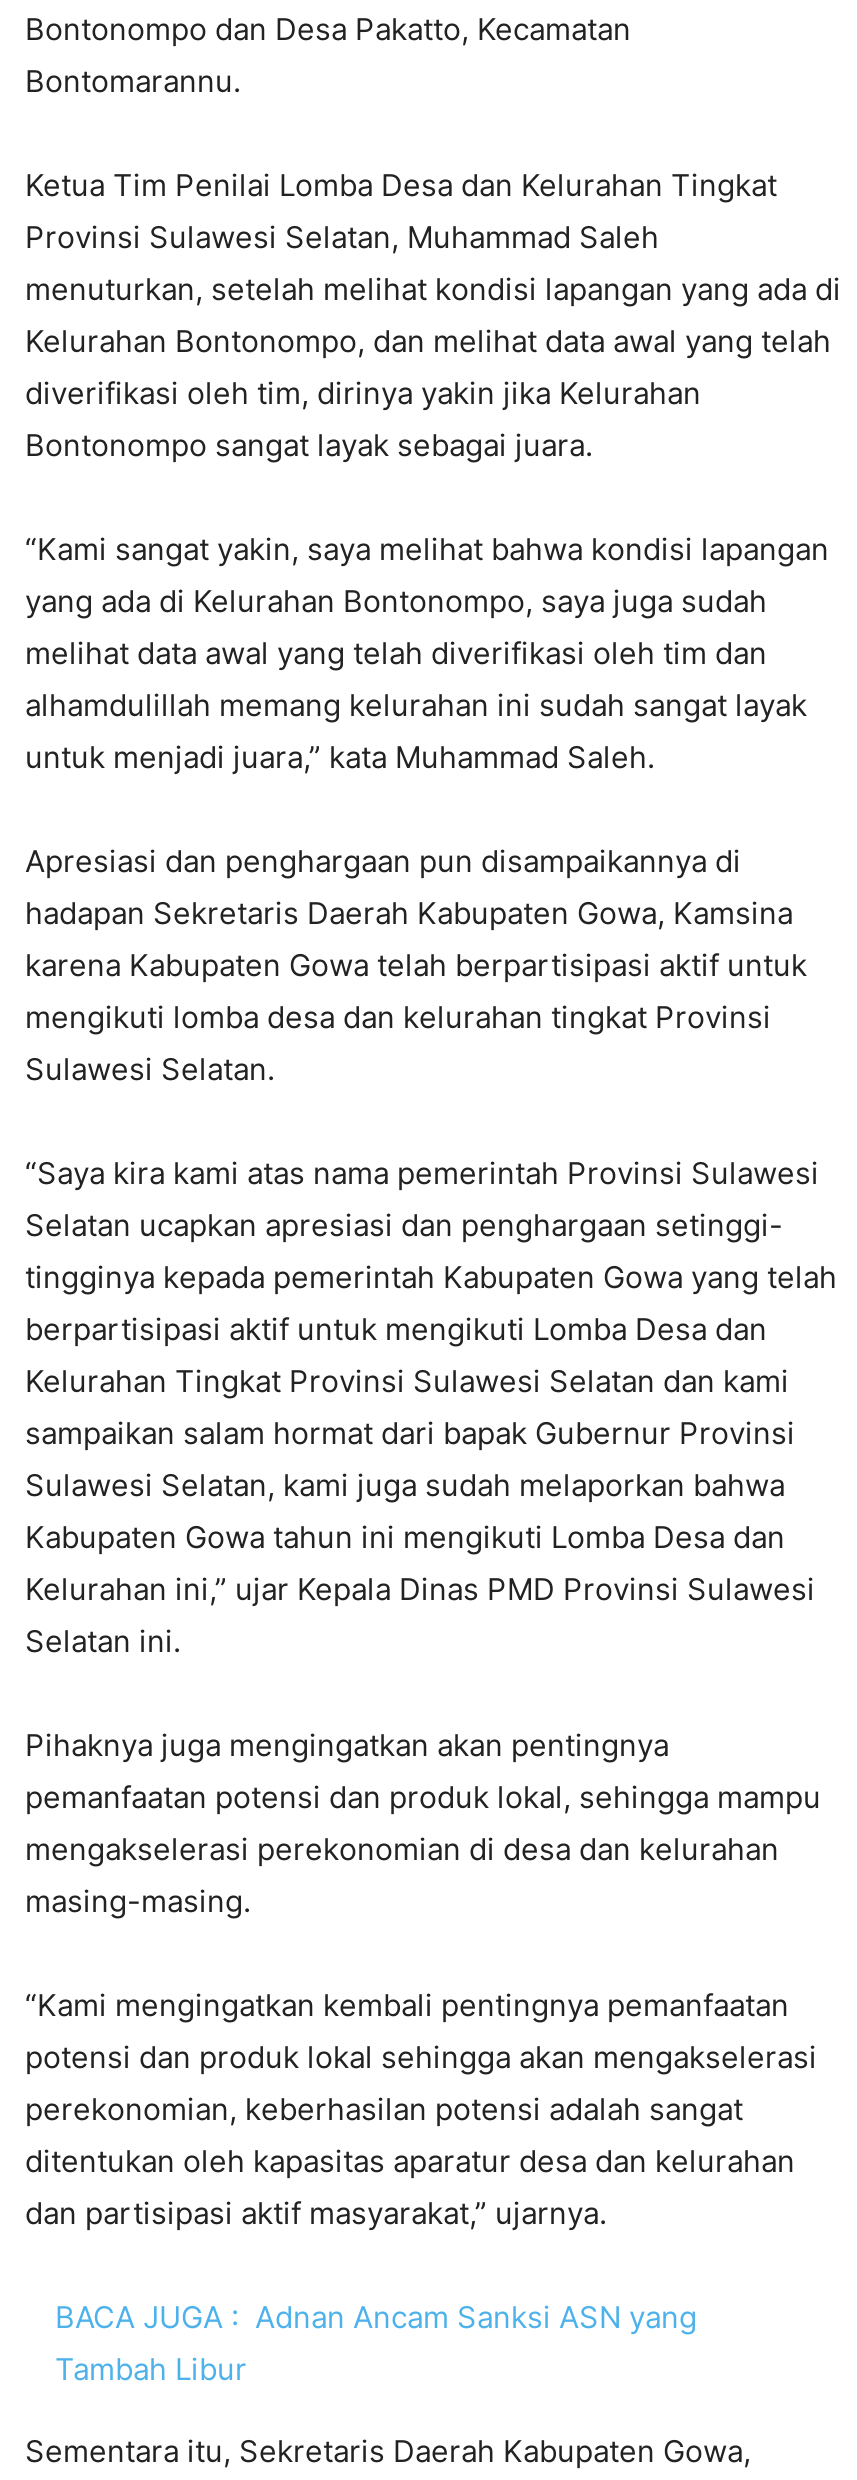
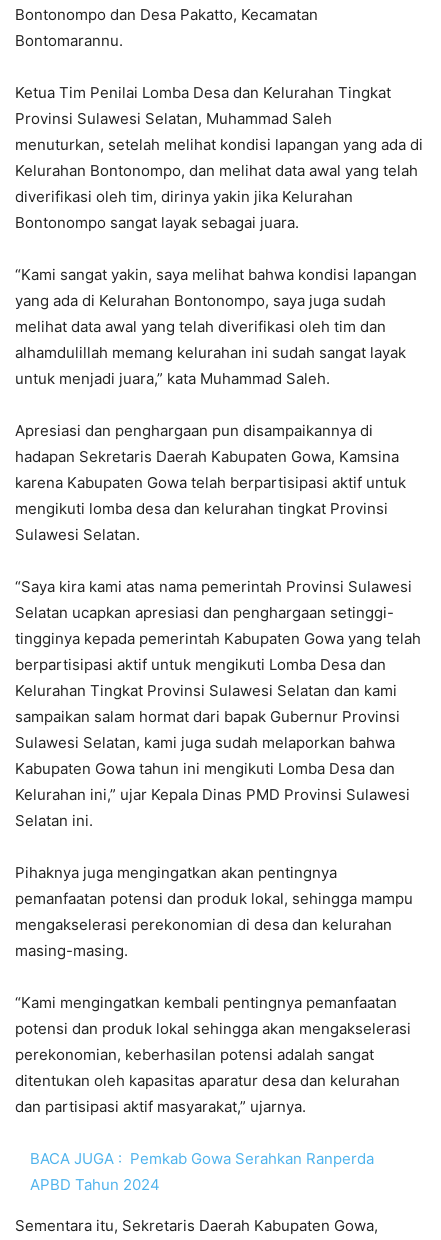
[55,2299,697,2389] BACA JUGA : Adnan Ancam Sanksi ASN yang | Tambah Libur -> [30,1149,374,1194] BACA JUGA : Pemkab Gowa Serahkan Ranperda | APBD Tahun 2024

